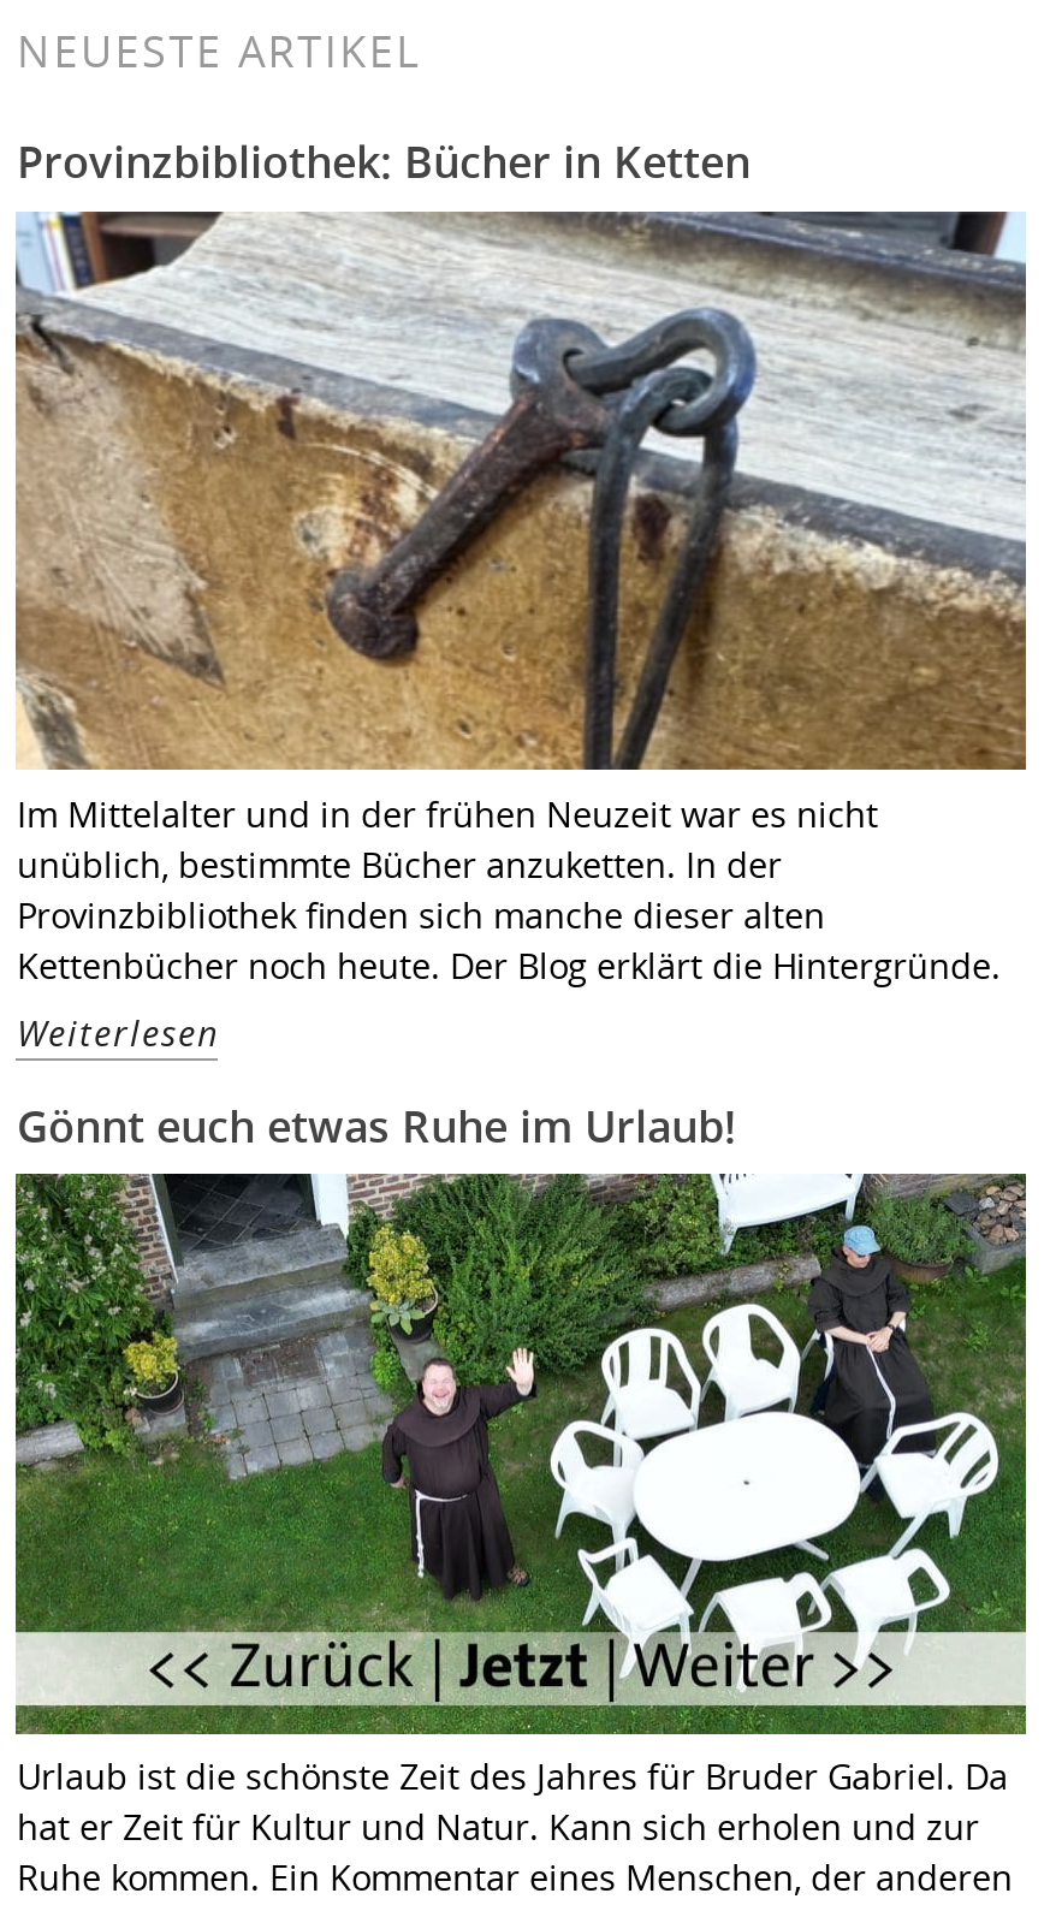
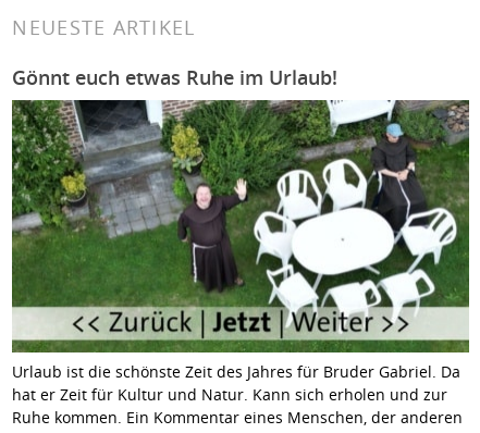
[17,133,751,191] Provinzbibliothek: Bücher in Ketten -> none
[13,209,1028,1055] [image] | Im Mittelalter und in der frühen Neuzeit war es nicht | unüblich, bestimmte Bücher anzuketten. In der | Provinzbibliothek finden sich manche dieser alten | Kettenbücher noch heute. Der Blog erklärt die Hintergründe. | Weiterlesen -> none

